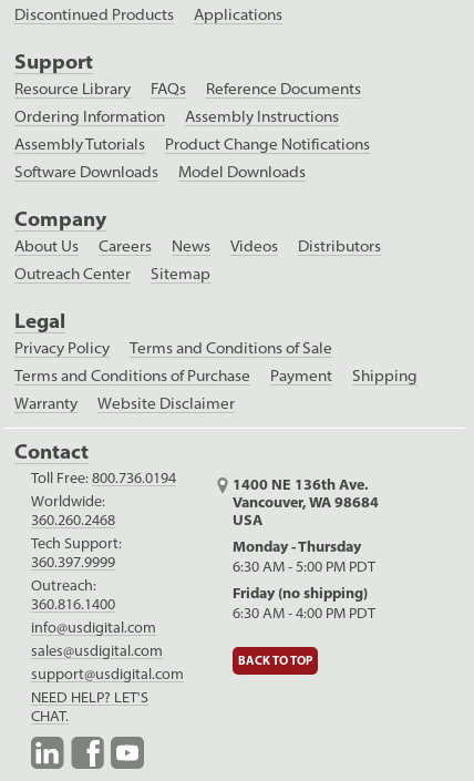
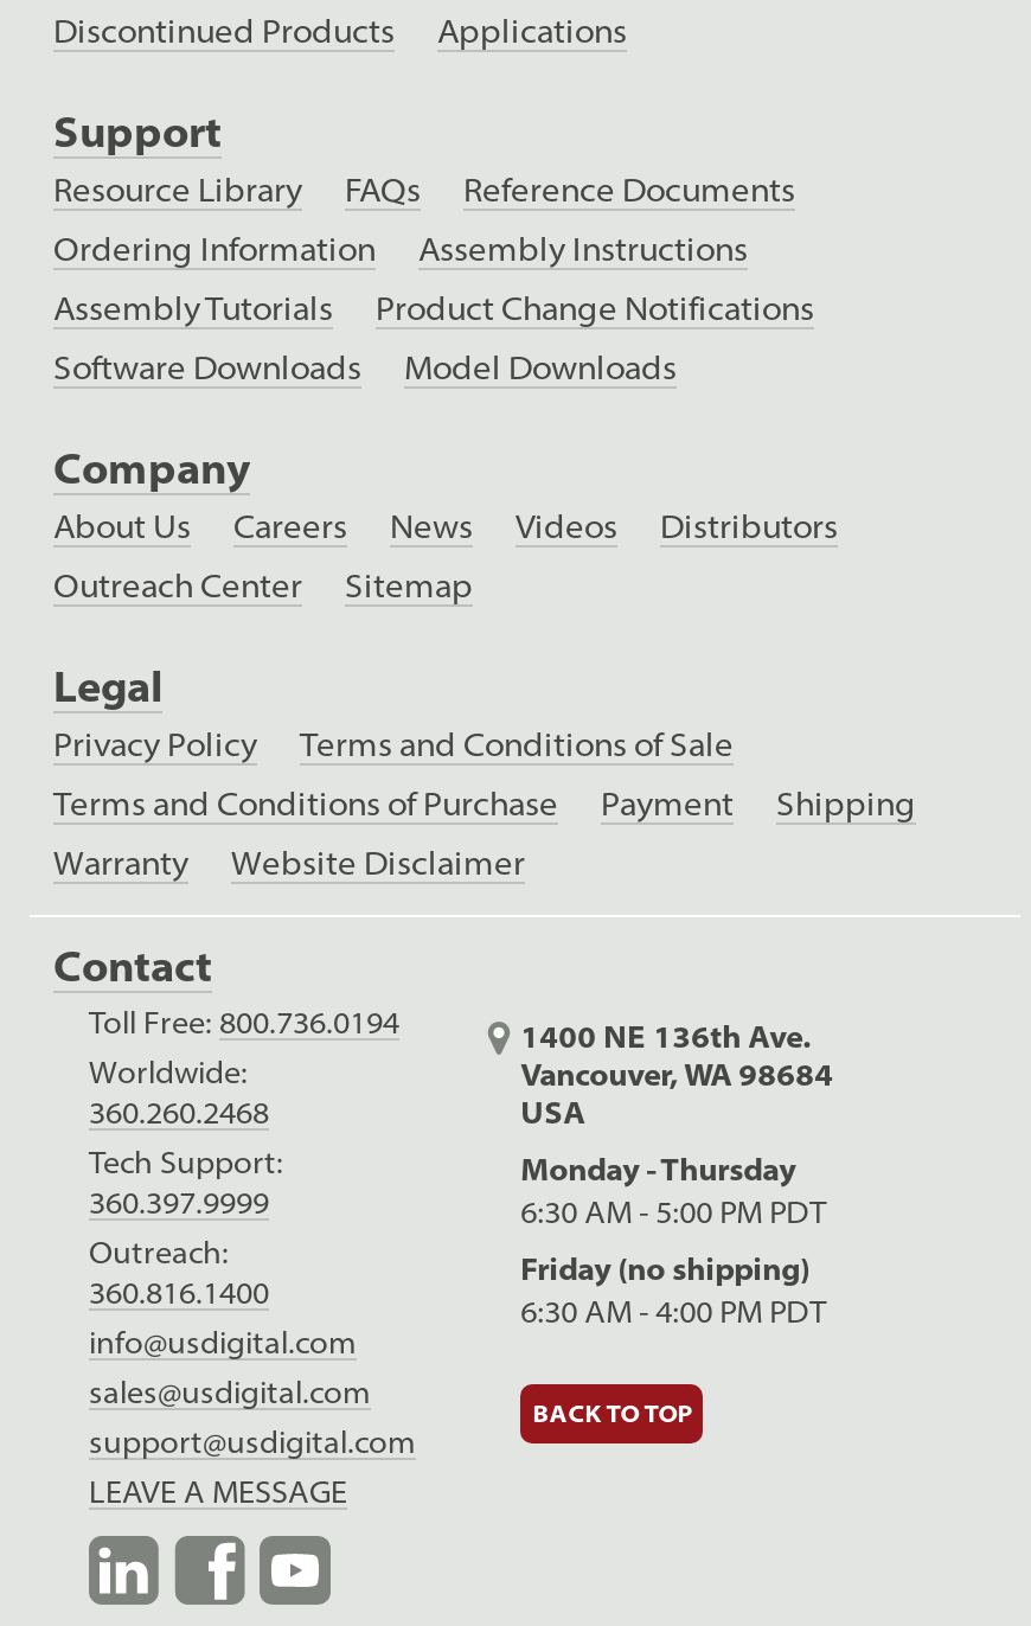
[31,687,148,724] NEED HELP? LET'S | CHAT. -> [89,1471,347,1509] LEAVE A MESSAGE

